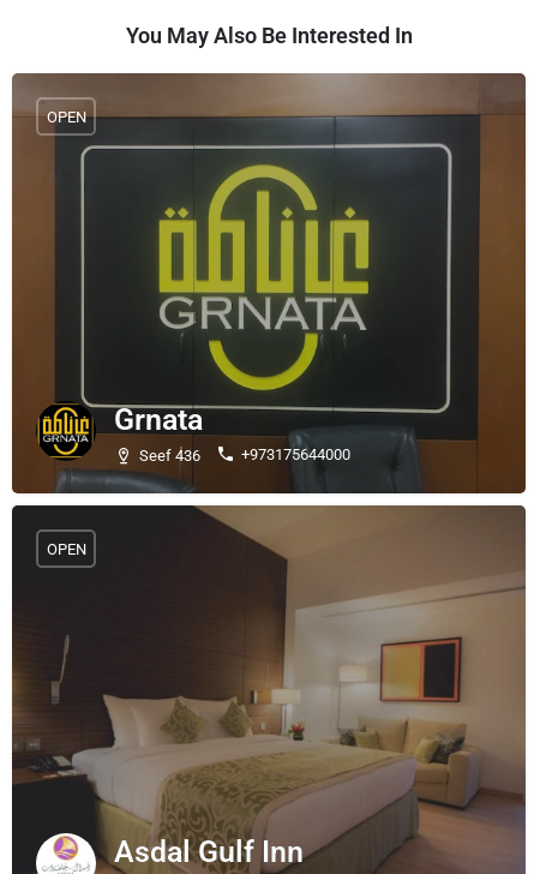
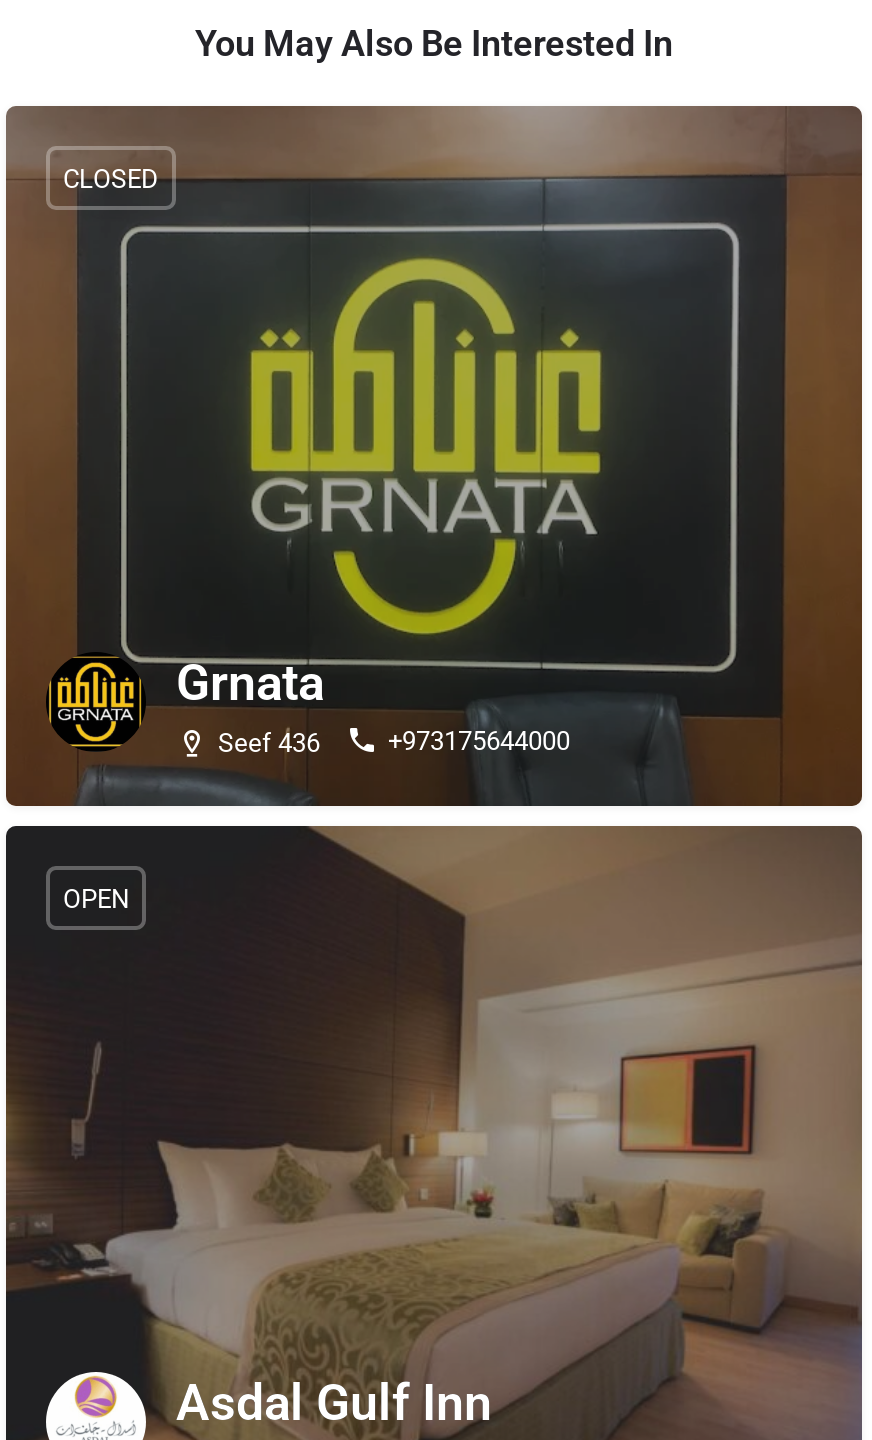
[46,108,86,126] OPEN -> [63,164,159,194] CLOSED

